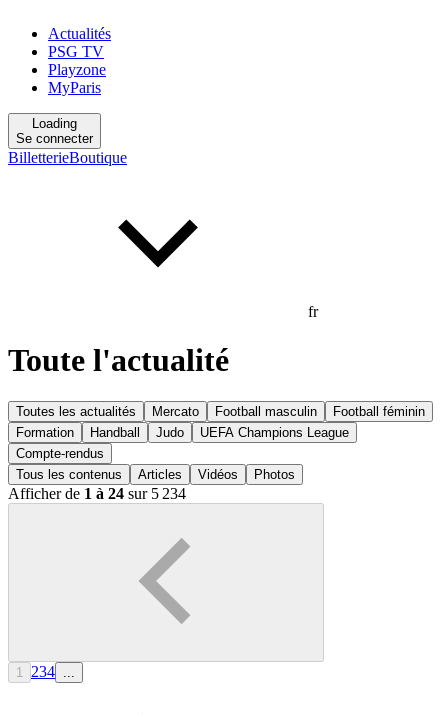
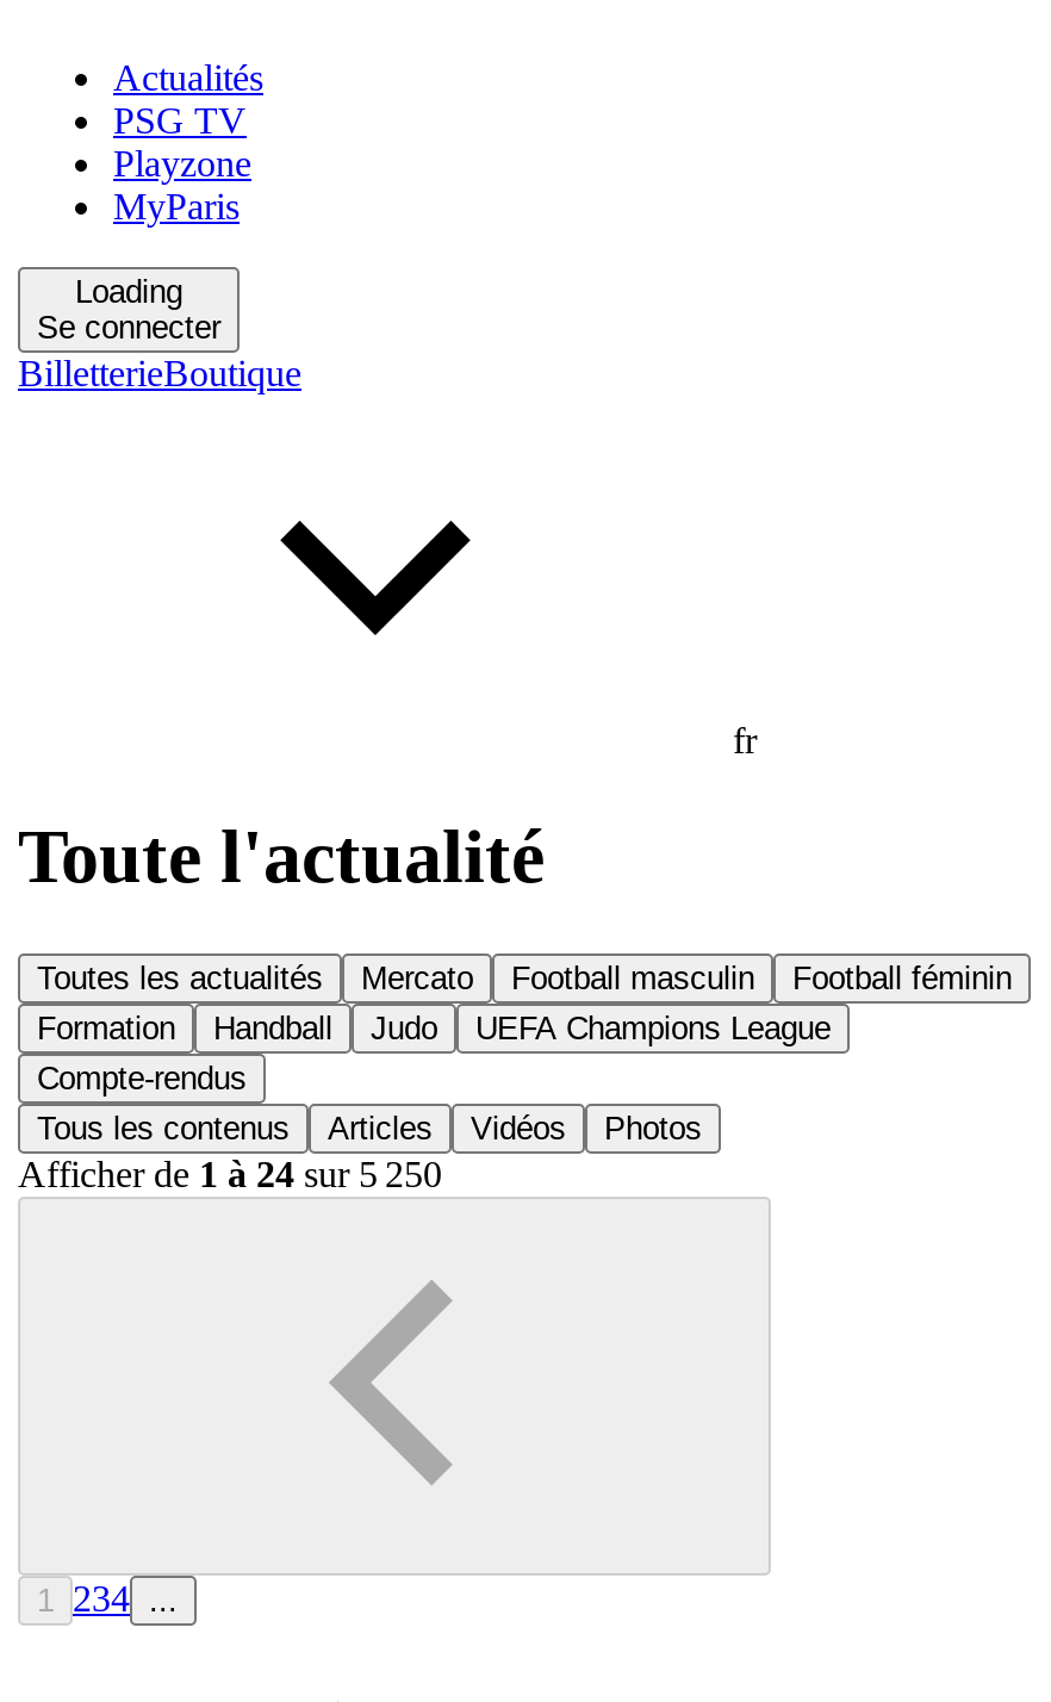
[8,485,186,502] Afficher de1 à 24sur 5 234 -> [18,1153,442,1194] Afficher de1 à 24sur 5 250

